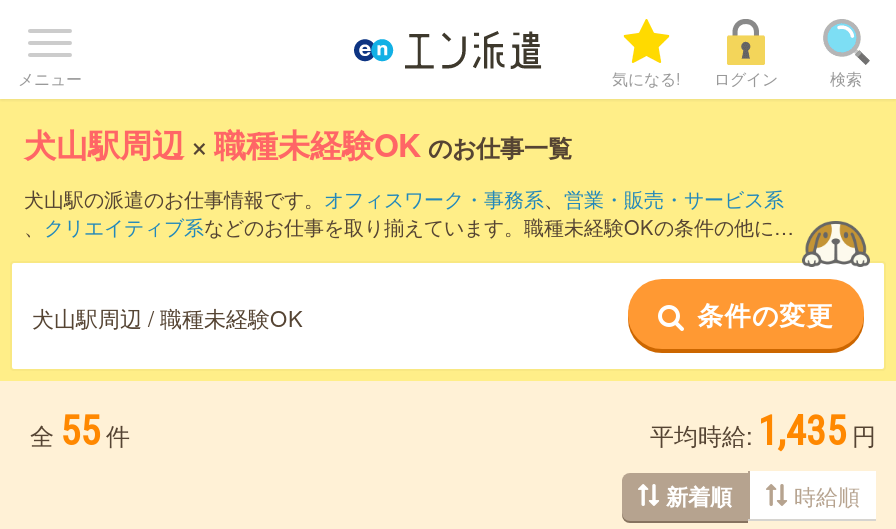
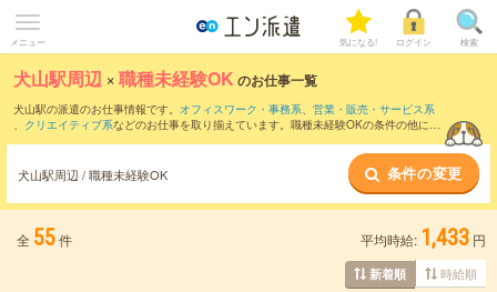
[650,407,876,455] 平均時給: 1,435 円 -> [361,224,486,251] 平均時給: 1,433 円

